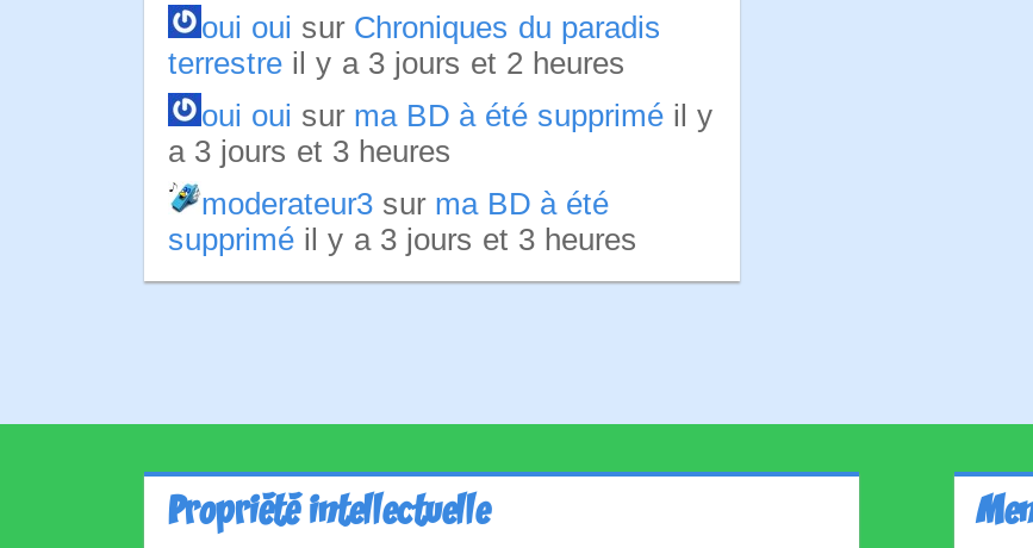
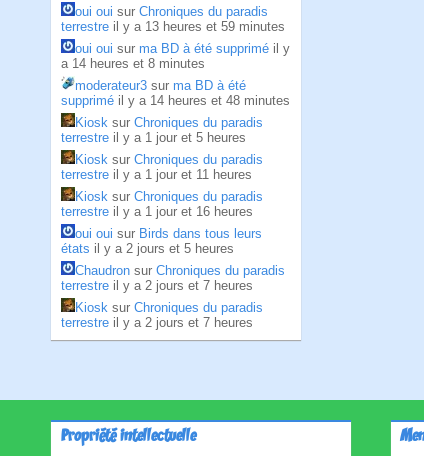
[168,45,626,81] terrestre il y a 3 jours et 2 heures -> [61,19,285,34] terrestre il y a 13 heures et 59 minutes
[168,133,452,169] a 3 jours et 3 heures -> [61,56,205,71] a 14 heures et 8 minutes
[168,222,637,257] supprimé il y a 3 jours et 3 heures -> [61,93,290,330] supprimé il y a 14 heures et 48 minutes | Kiosk sur Chroniques du paradis | terrestre il y a 1 jour et 5 heures | Kiosk sur Chroniques du paradis | terrestre il y a 1 jour et 11 heures | Kiosk sur Chroniques du paradis | terrestre il y a 1 jour et 16 heures | oui oui sur Birds dans tous leurs | états il y a 2 jours et 5 heures | Chaudron sur Chroniques du paradis | terrestre il y a 2 jours et 7 heures | Kiosk sur Chroniques du paradis | terrestre il y a 2 jours et 7 heures

